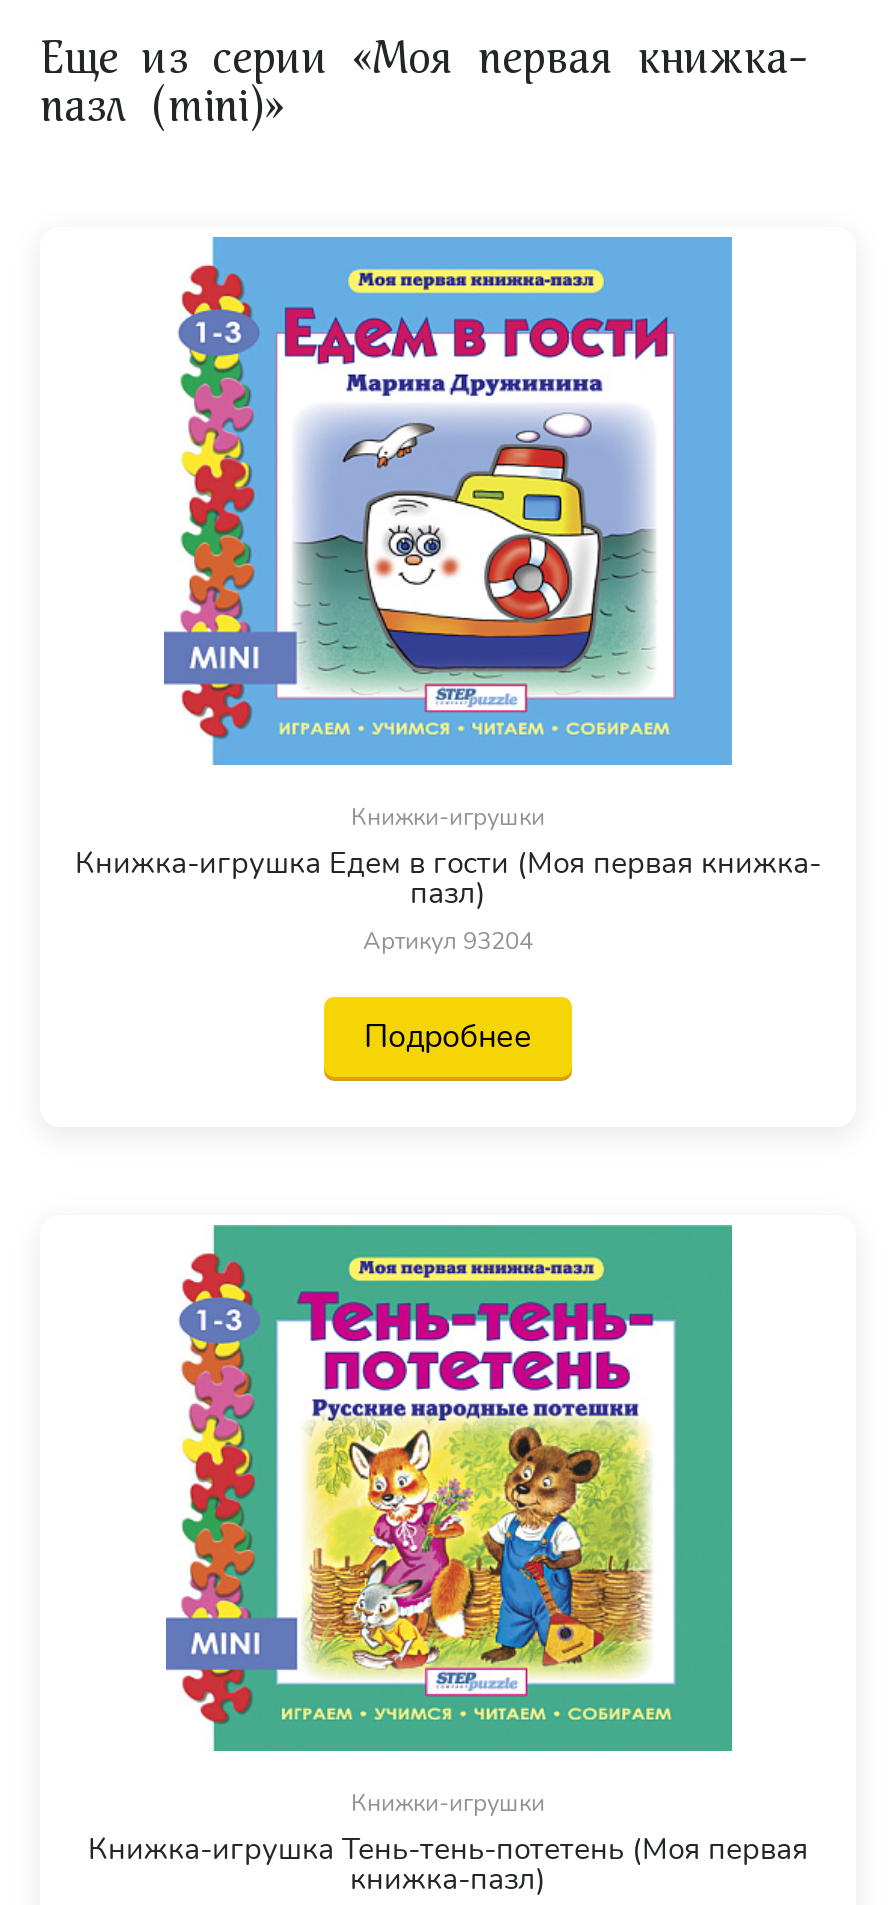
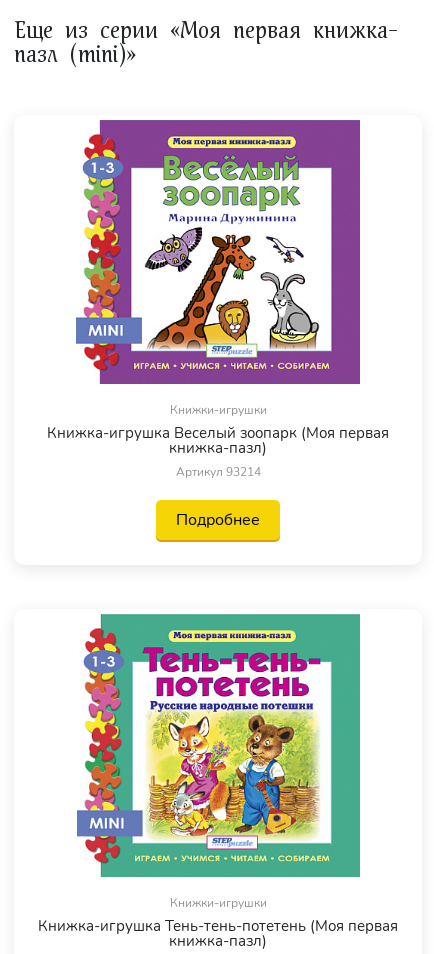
[75,235,821,956] [image] | Книжка-игрушка Едем в гости (Моя первая книжка- | пазл) | Артикул 93204 -> [47,119,389,480] [image] | Книжка-игрушка Веселый зоопарк (Моя первая | книжка-пазл) | Артикул 93214

